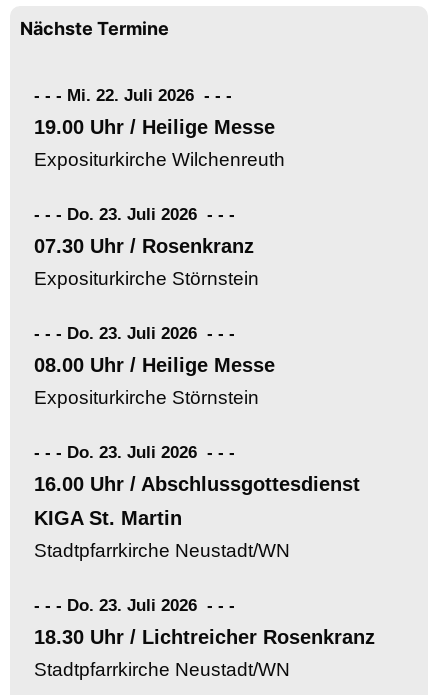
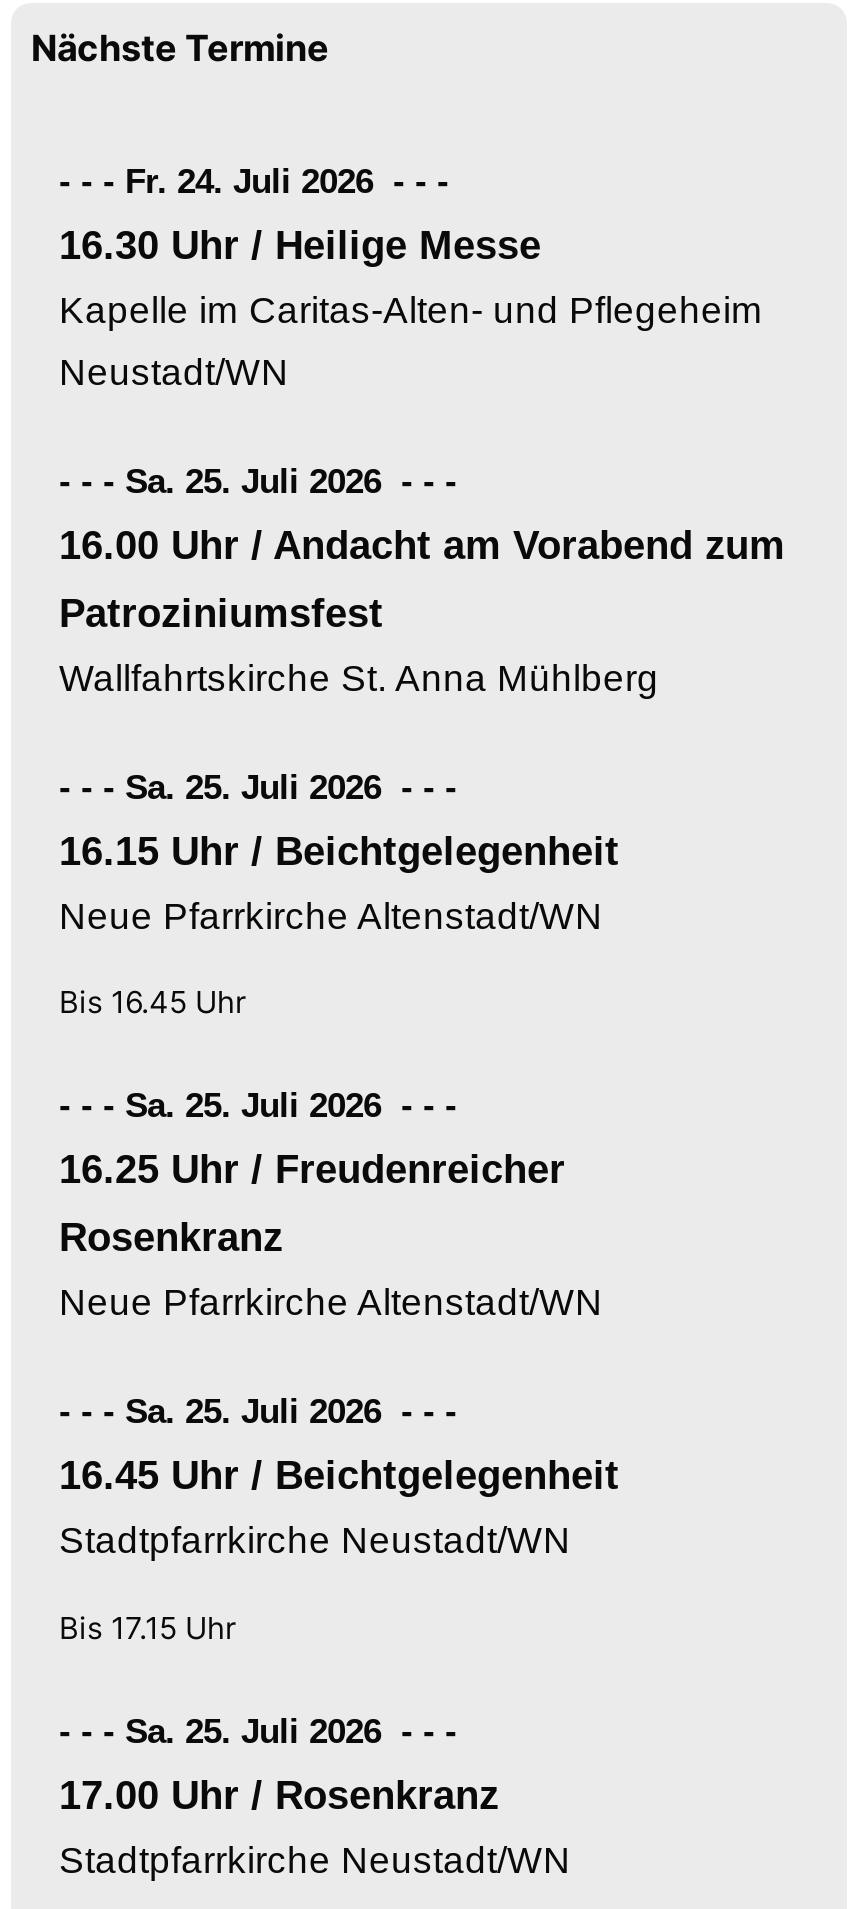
[34,85,360,529] - - - Mi. 22. Juli 2026 - - - | 19.00 Uhr / Heilige Messe | Expositurkirche Wilchenreuth | - - - Do. 23. Juli 2026 - - - | 07.30 Uhr / Rosenkranz | Expositurkirche Störnstein | - - - Do. 23. Juli 2026 - - - | 08.00 Uhr / Heilige Messe | Expositurkirche Störnstein | - - - Do. 23. Juli 2026 - - - | 16.00 Uhr / Abschlussgottesdienst | KIGA St. Martin -> [59,161,785,1498] - - - Fr. 24. Juli 2026 - - - | 16.30 Uhr / Heilige Messe | Kapelle im Caritas-Alten- und Pflegeheim | Neustadt/WN | - - - Sa. 25. Juli 2026 - - - | 16.00 Uhr / Andacht am Vorabend zum | Patroziniumsfest | Wallfahrtskirche St. Anna Mühlberg | - - - Sa. 25. Juli 2026 - - - | 16.15 Uhr / Beichtgelegenheit | Neue Pfarrkirche Altenstadt/WN | Bis 16.45 Uhr | - - - Sa. 25. Juli 2026 - - - | 16.25 Uhr / Freudenreicher | Rosenkranz | Neue Pfarrkirche Altenstadt/WN | - - - Sa. 25. Juli 2026 - - - | 16.45 Uhr / Beichtgelegenheit
[34,595,375,648] - - - Do. 23. Juli 2026 - - - | 18.30 Uhr / Lichtreicher Rosenkranz -> [59,1608,499,1816] Bis 17.15 Uhr | - - - Sa. 25. Juli 2026 - - - | 17.00 Uhr / Rosenkranz

